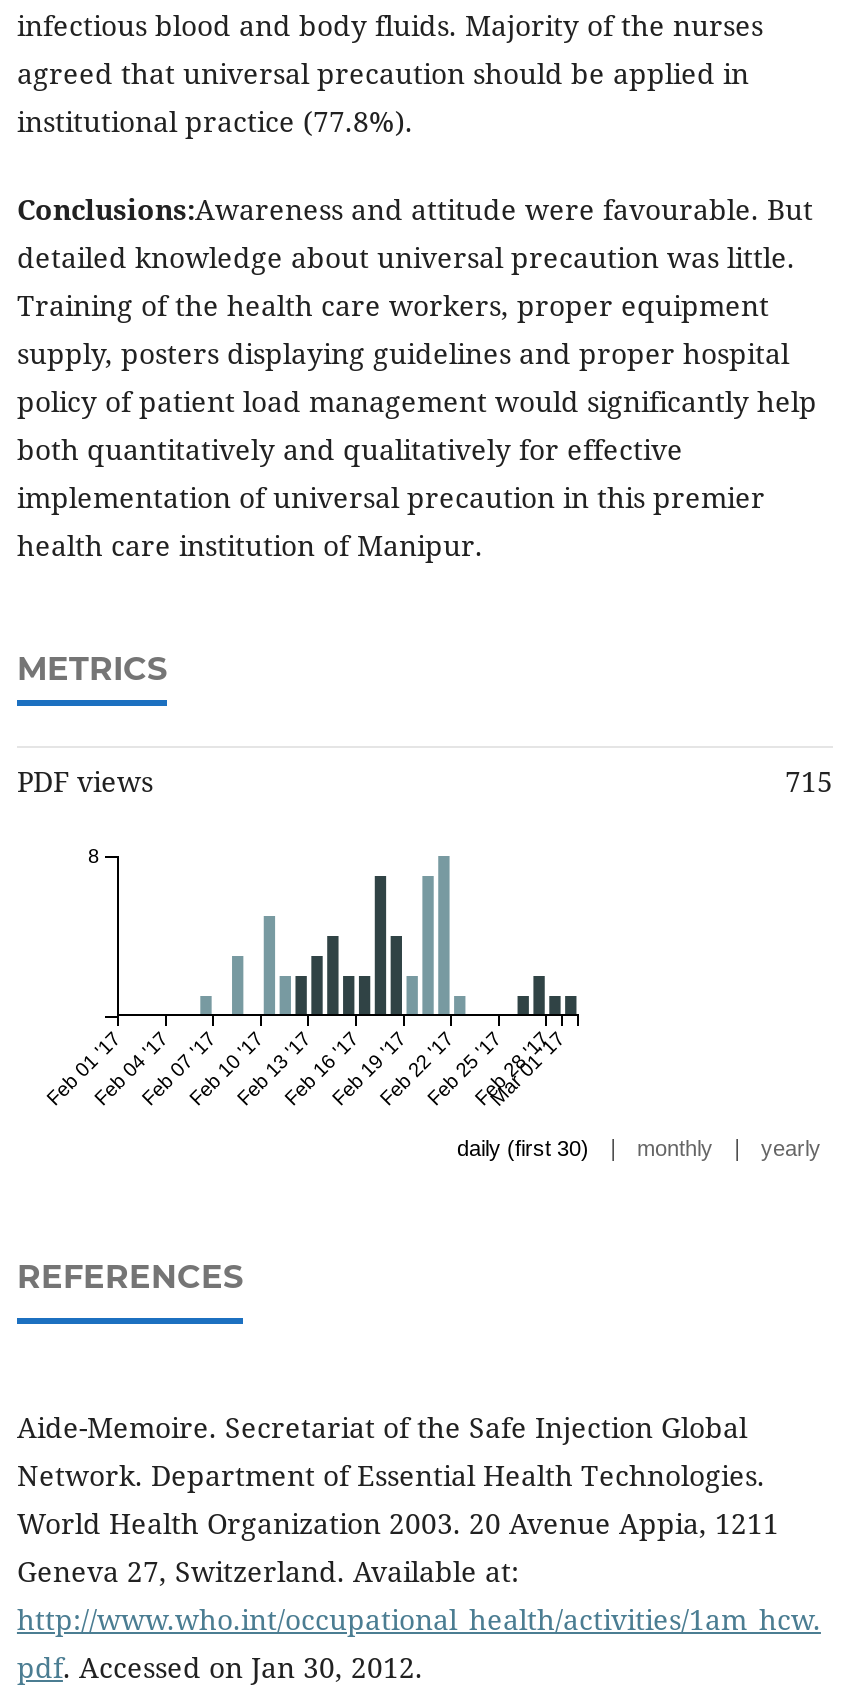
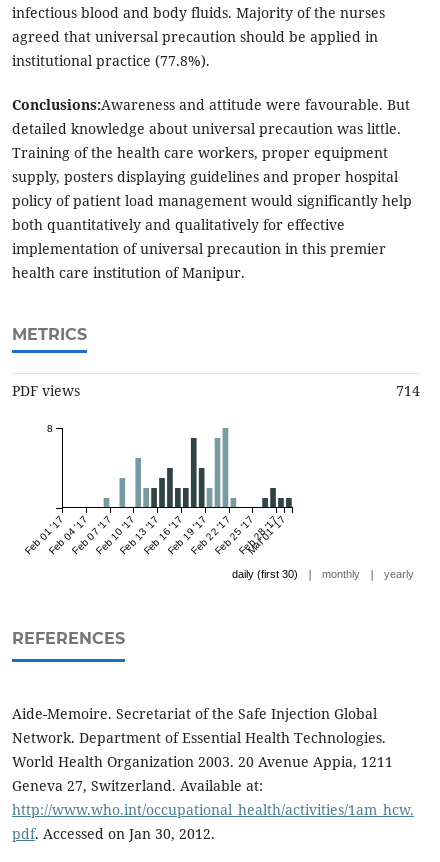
[785,762,833,800] 715 -> [396,381,420,400] 714

